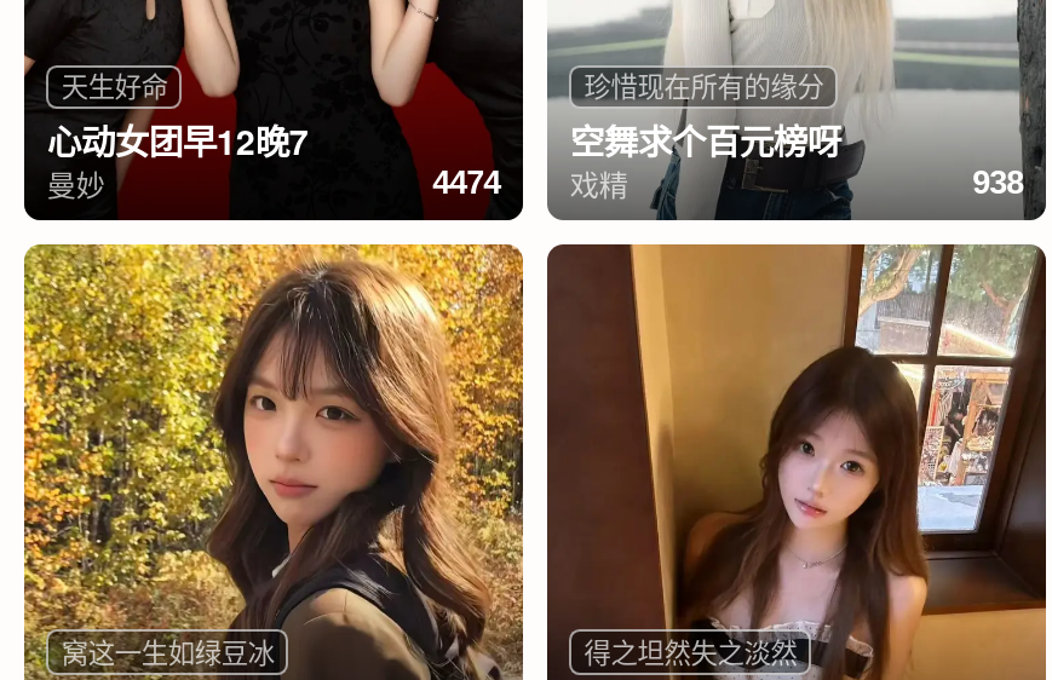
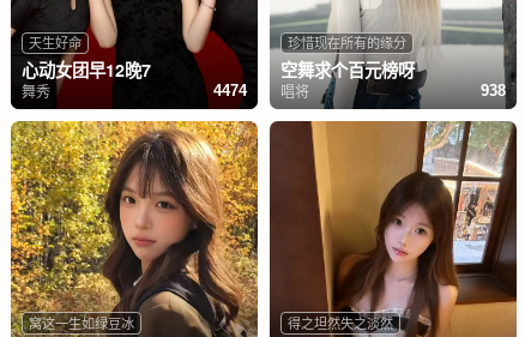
[47,162,105,204] 曼妙 -> [22,80,51,101] 舞秀
[570,162,628,204] 戏精 -> [281,80,310,101] 唱将

